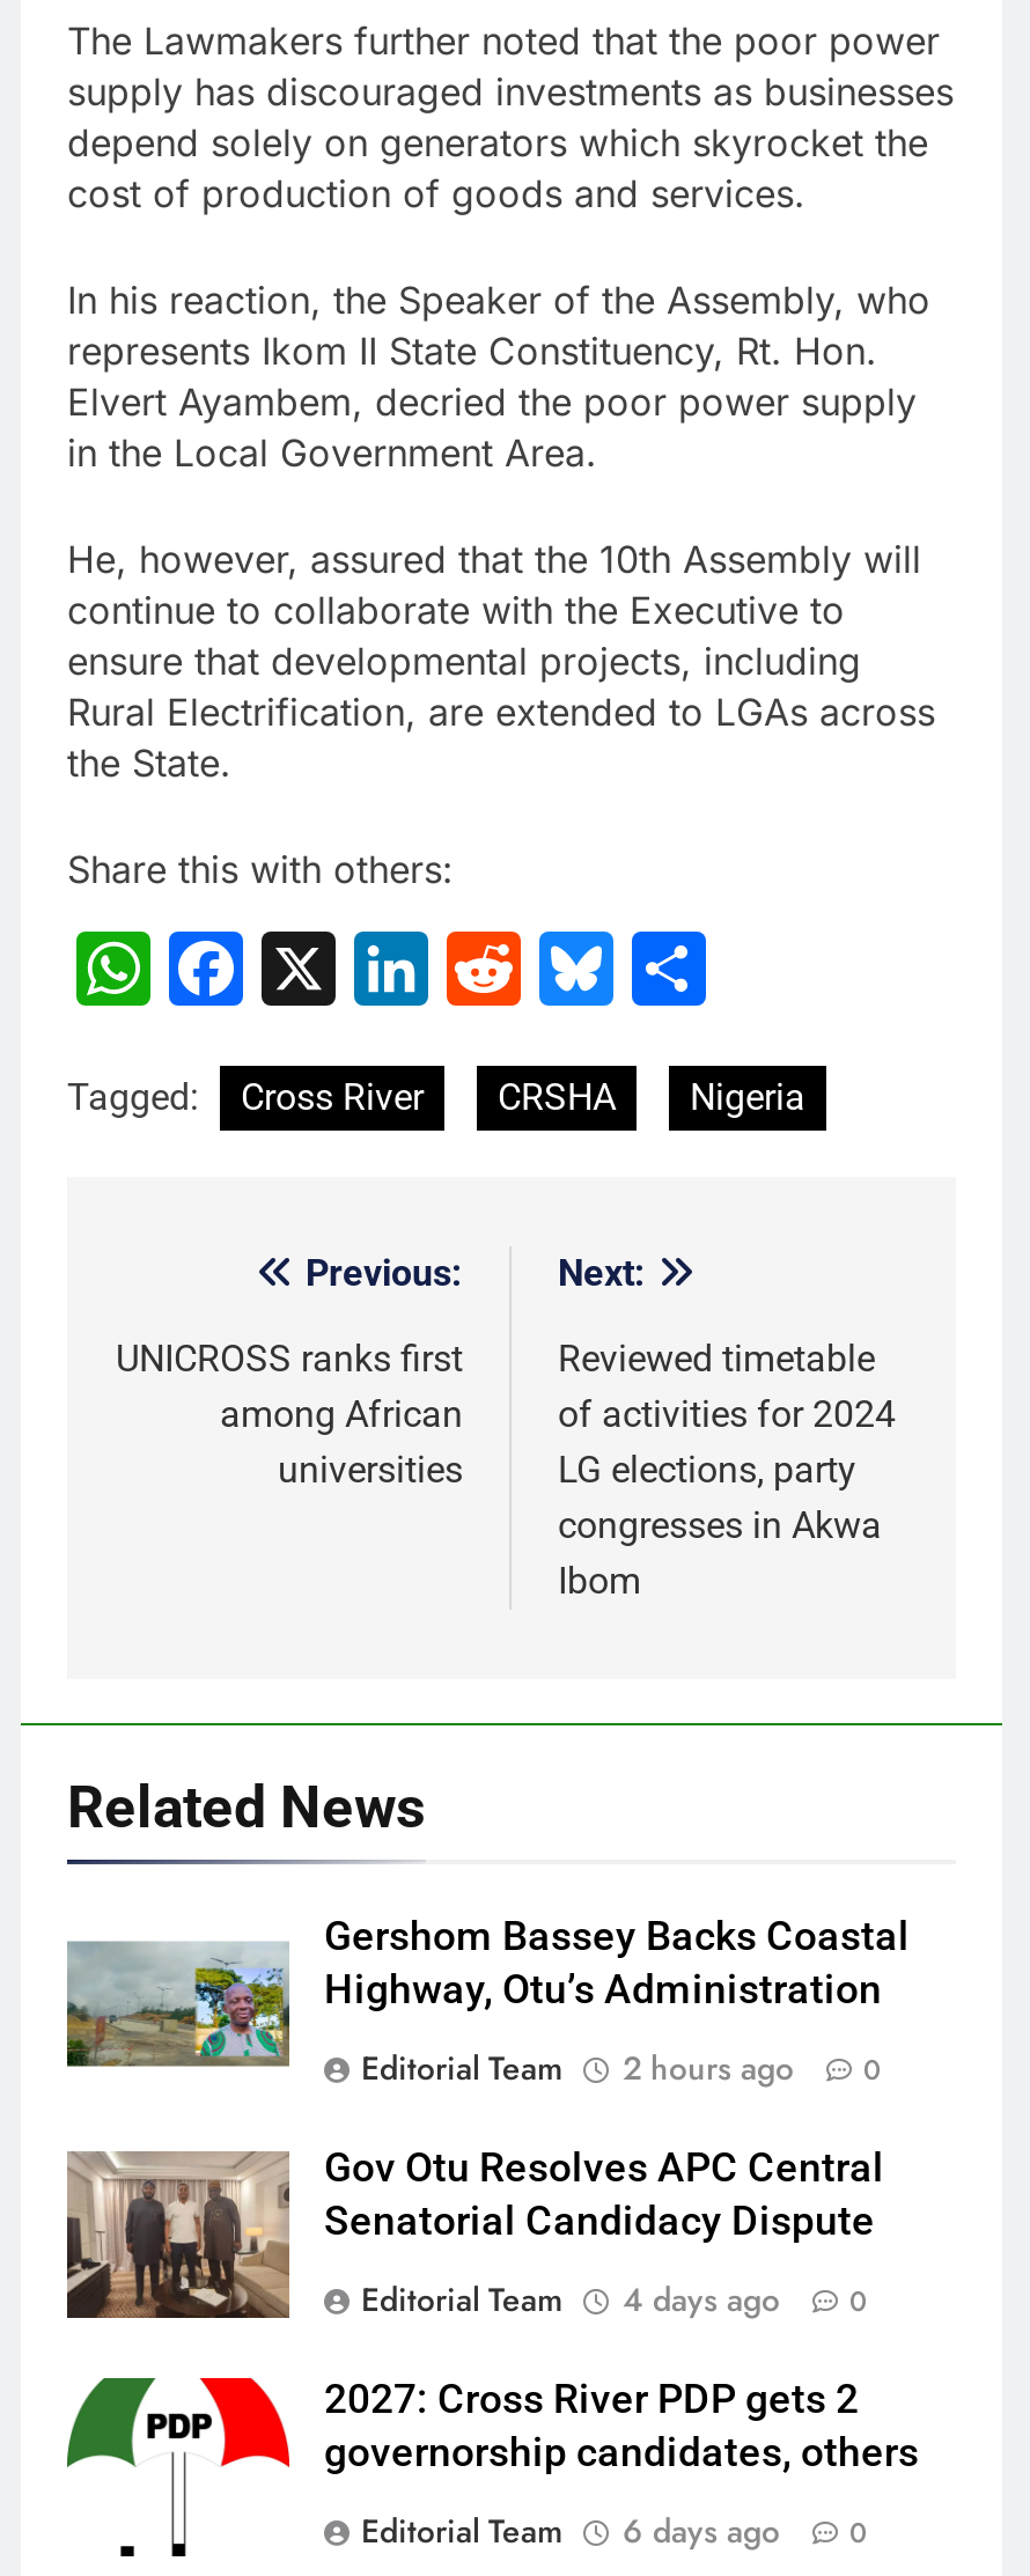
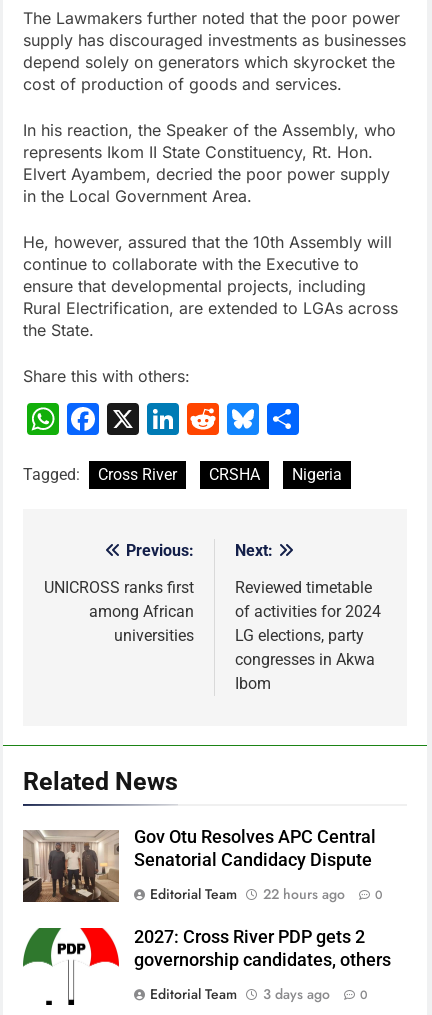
[67,1913,910,2091] [image] | Gershom Bassey Backs Coastal | Highway, Otu’s Administration | Editorial Team | 2 hours ago | 0 -> none
[361,2277,868,2323] Editorial Team 4 days ago 0 -> [150,884,383,904] Editorial Team 22 hours ago 0
[361,2508,868,2554] Editorial Team 6 days ago 0 -> [150,984,368,1004] Editorial Team 3 days ago 0

